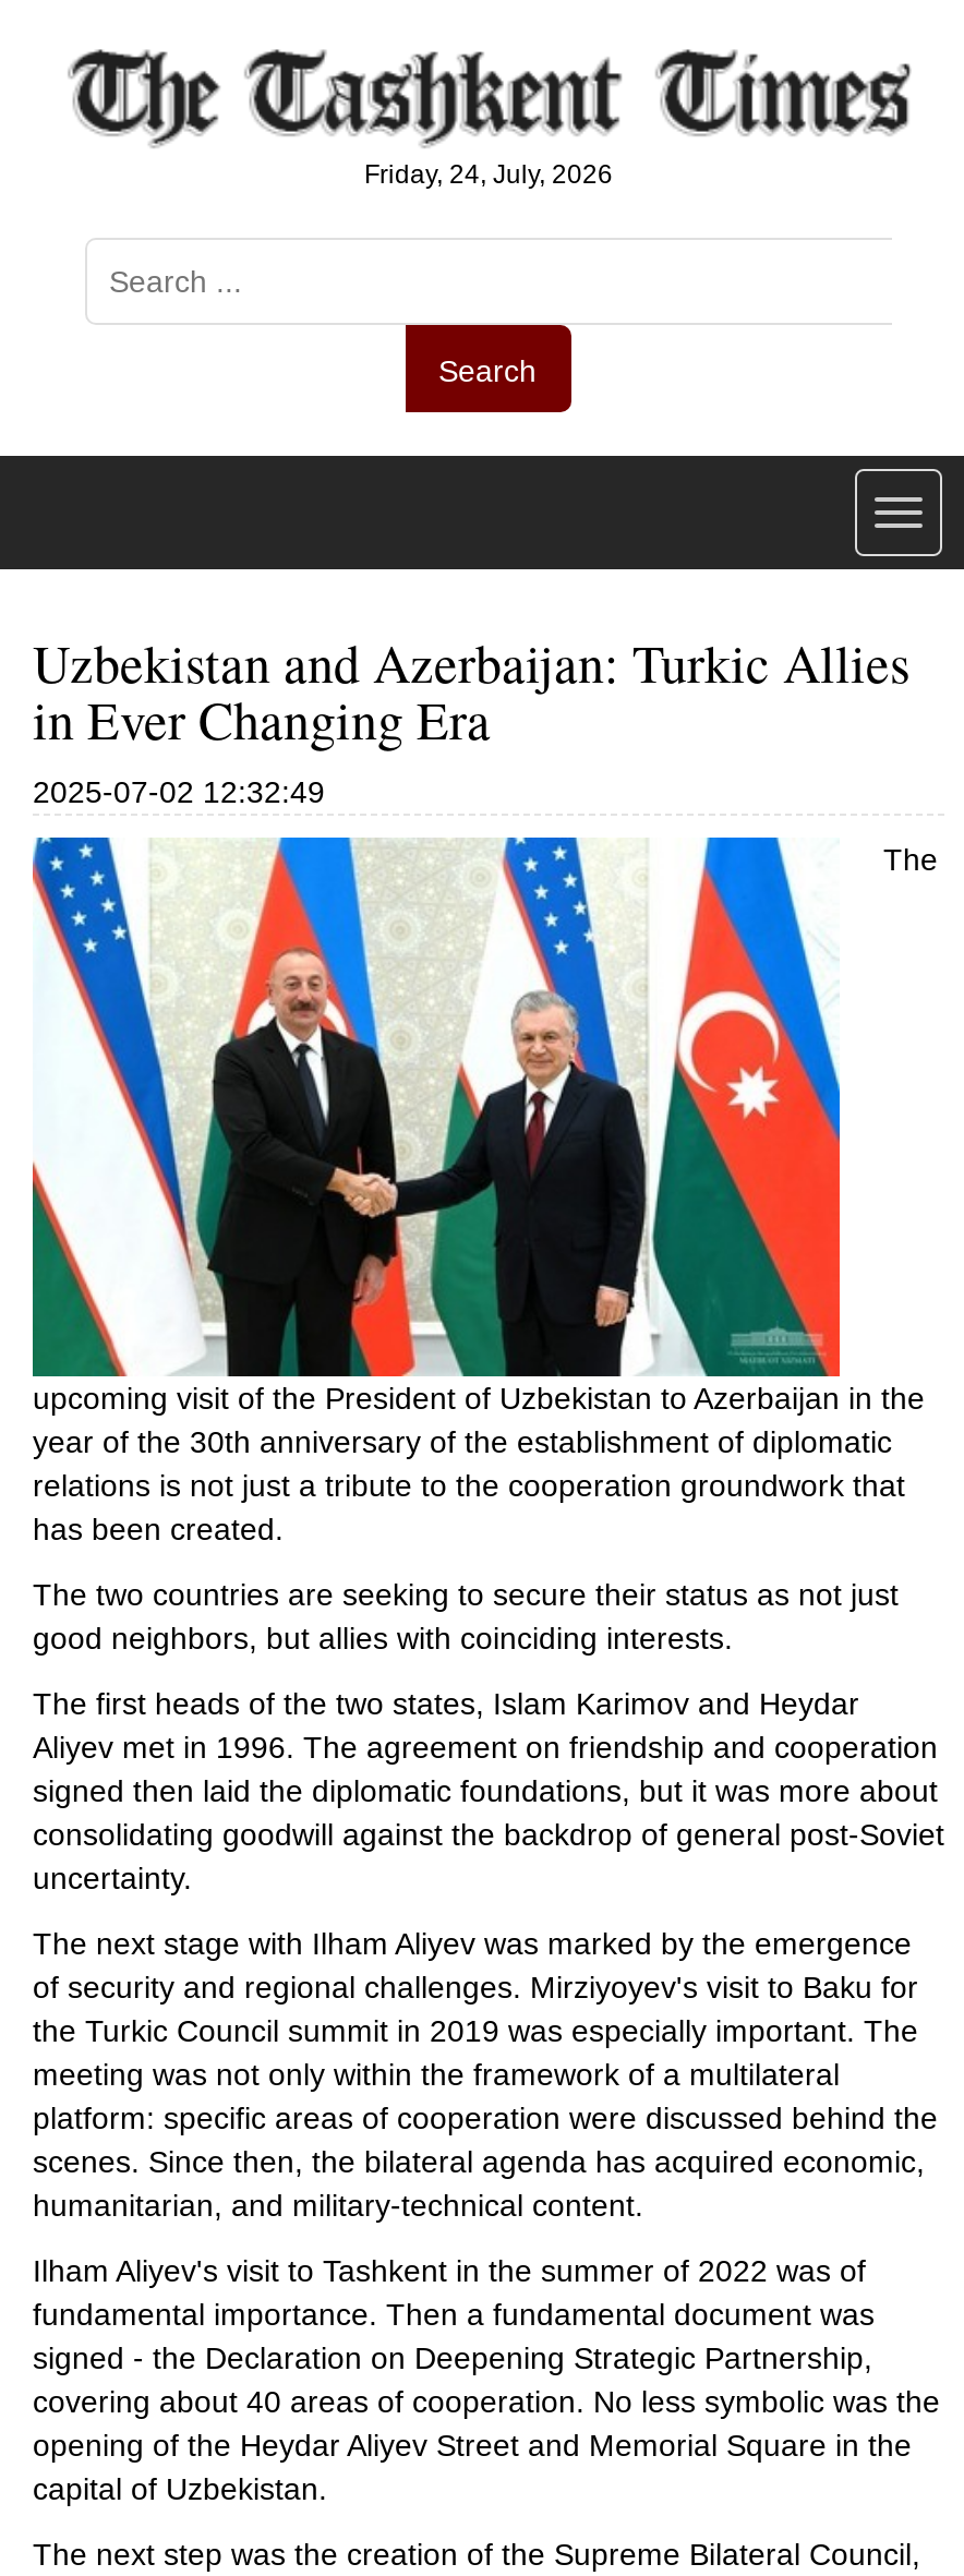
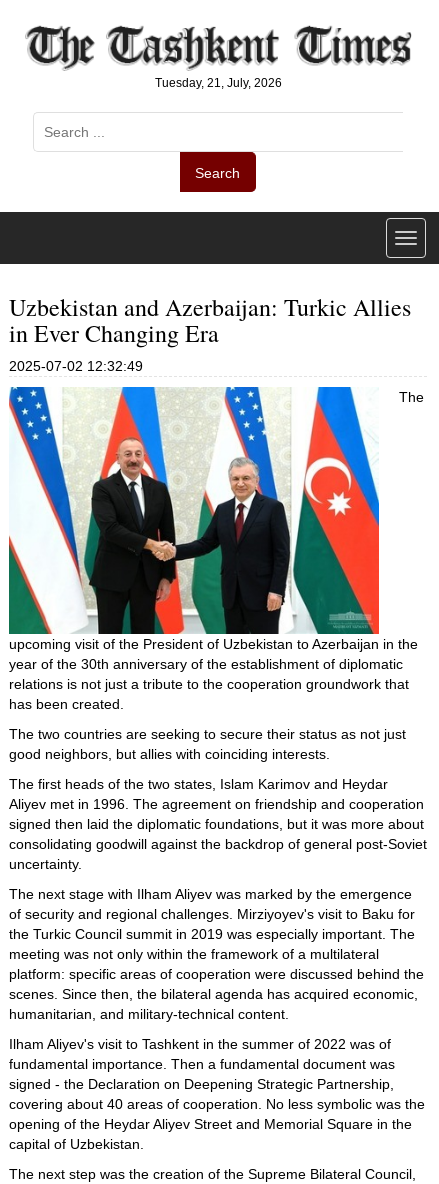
[364,160,613,191] Friday, 24, July, 2026 -> [154,76,281,90] Tuesday, 21, July, 2026

